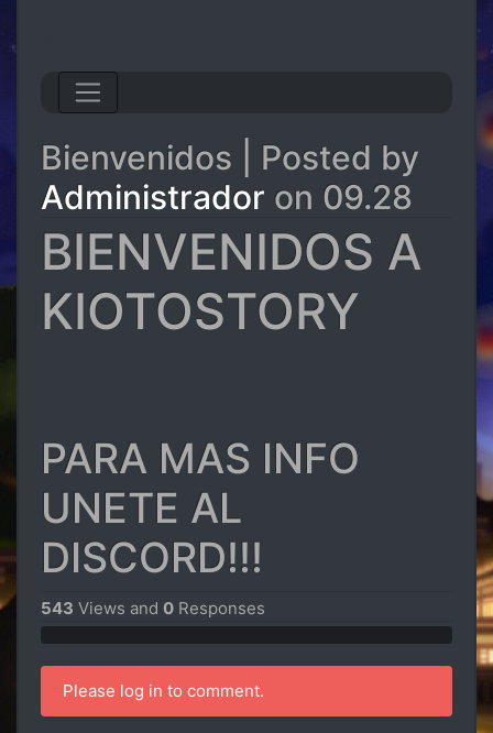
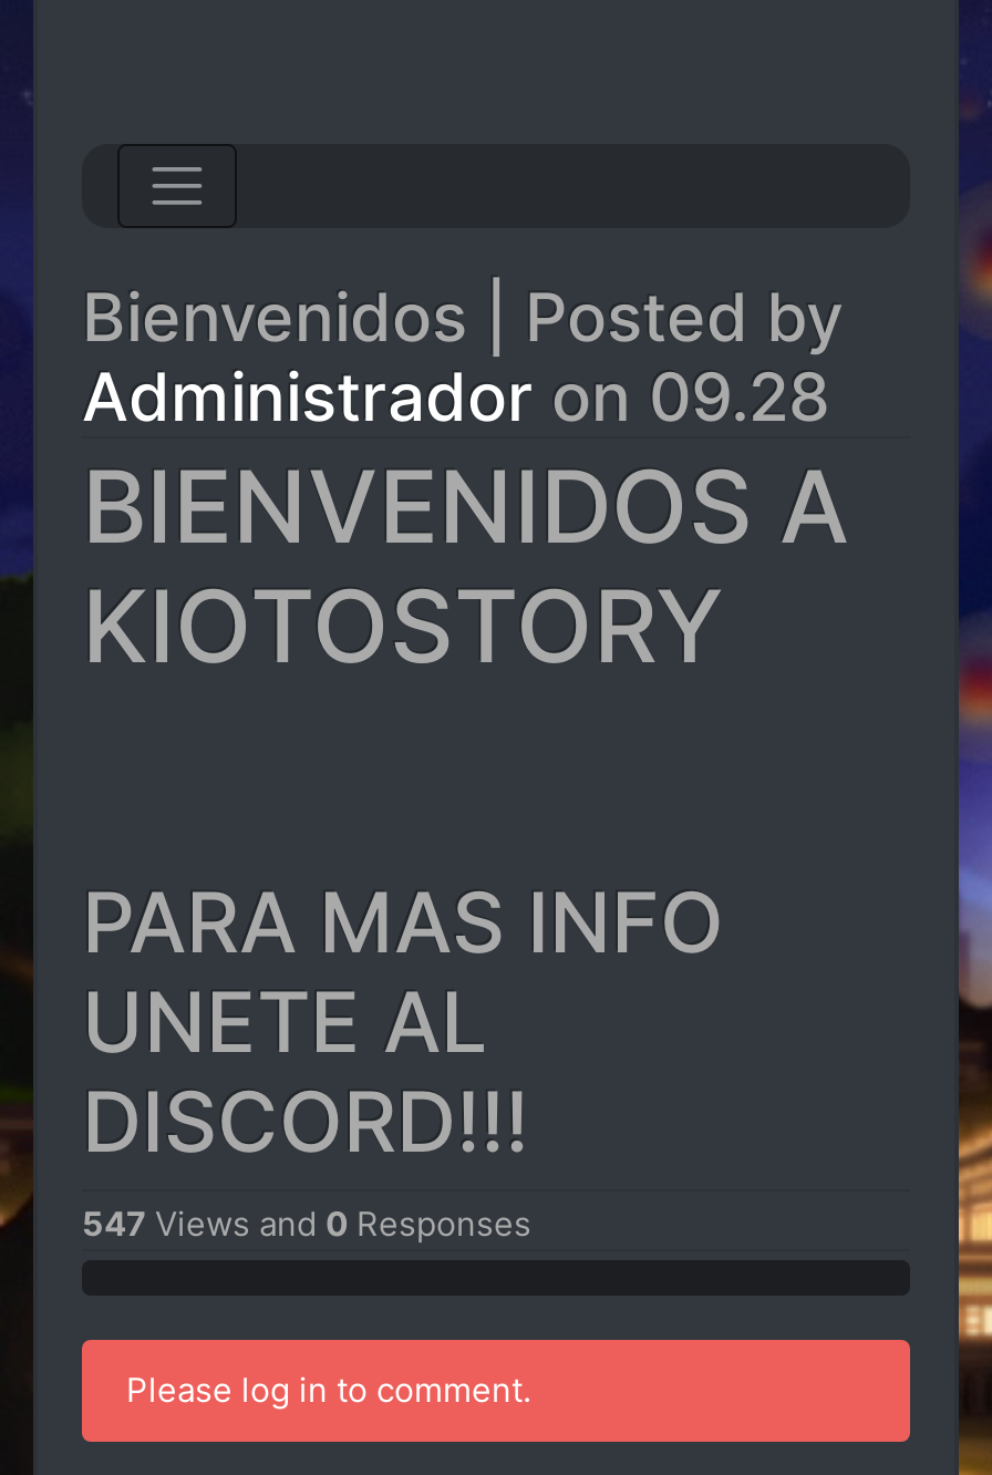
[41,597,265,618] 543 Views and 0 Responses -> [82,1202,531,1244] 547 Views and 0 Responses

